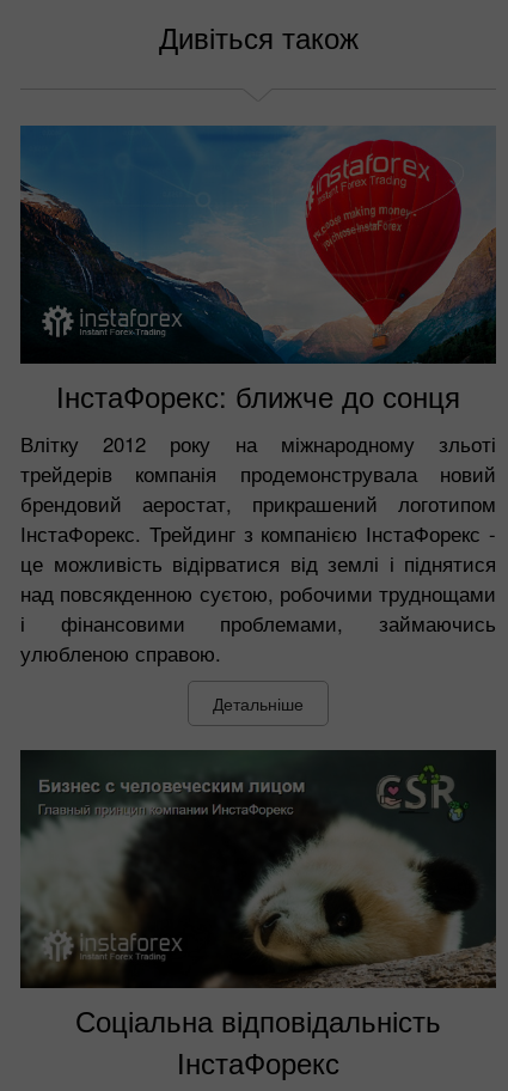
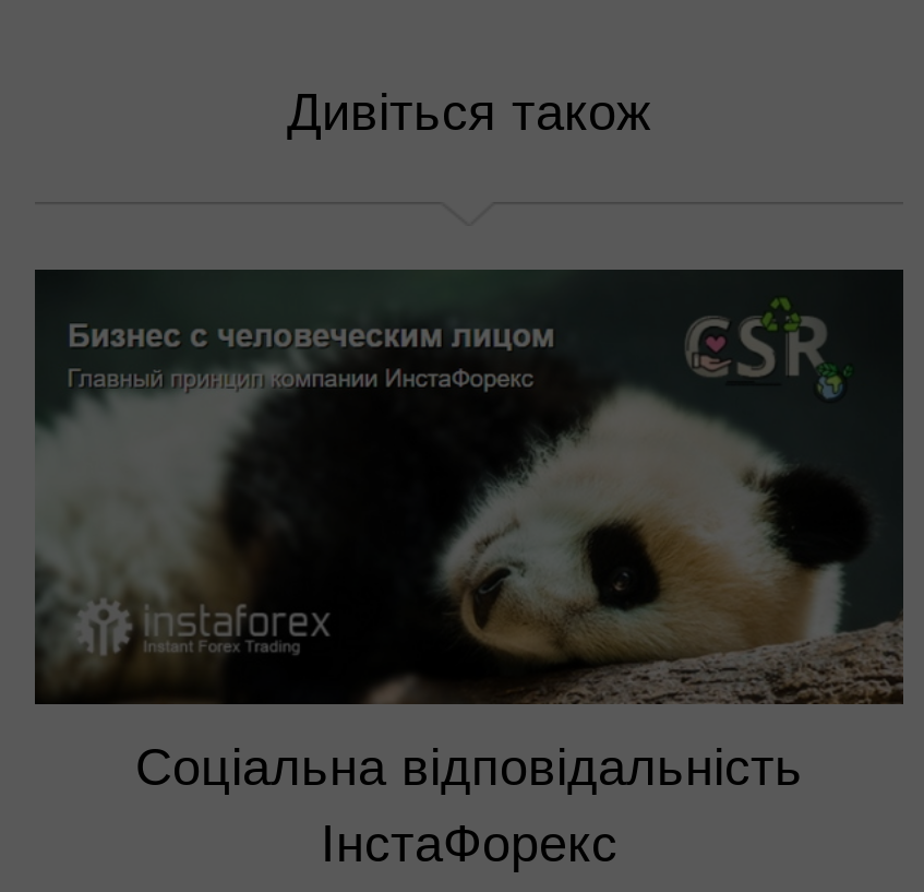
[19,124,497,715] [image] | ІнстаФорекс: ближче до сонця | Влітку 2012 року на міжнародному зльоті | трейдерів компанія продемонструвала новий | брендовий аеростат, прикрашений логотипом | ІнстаФорекс. Трейдинг з компанією ІнстаФорекс - | це можливість відірватися від землі і піднятися | над повсякденною суєтою, робочими труднощами | і фінансовими проблемами, займаючись | улюбленою справою. | Детальніше -> none

